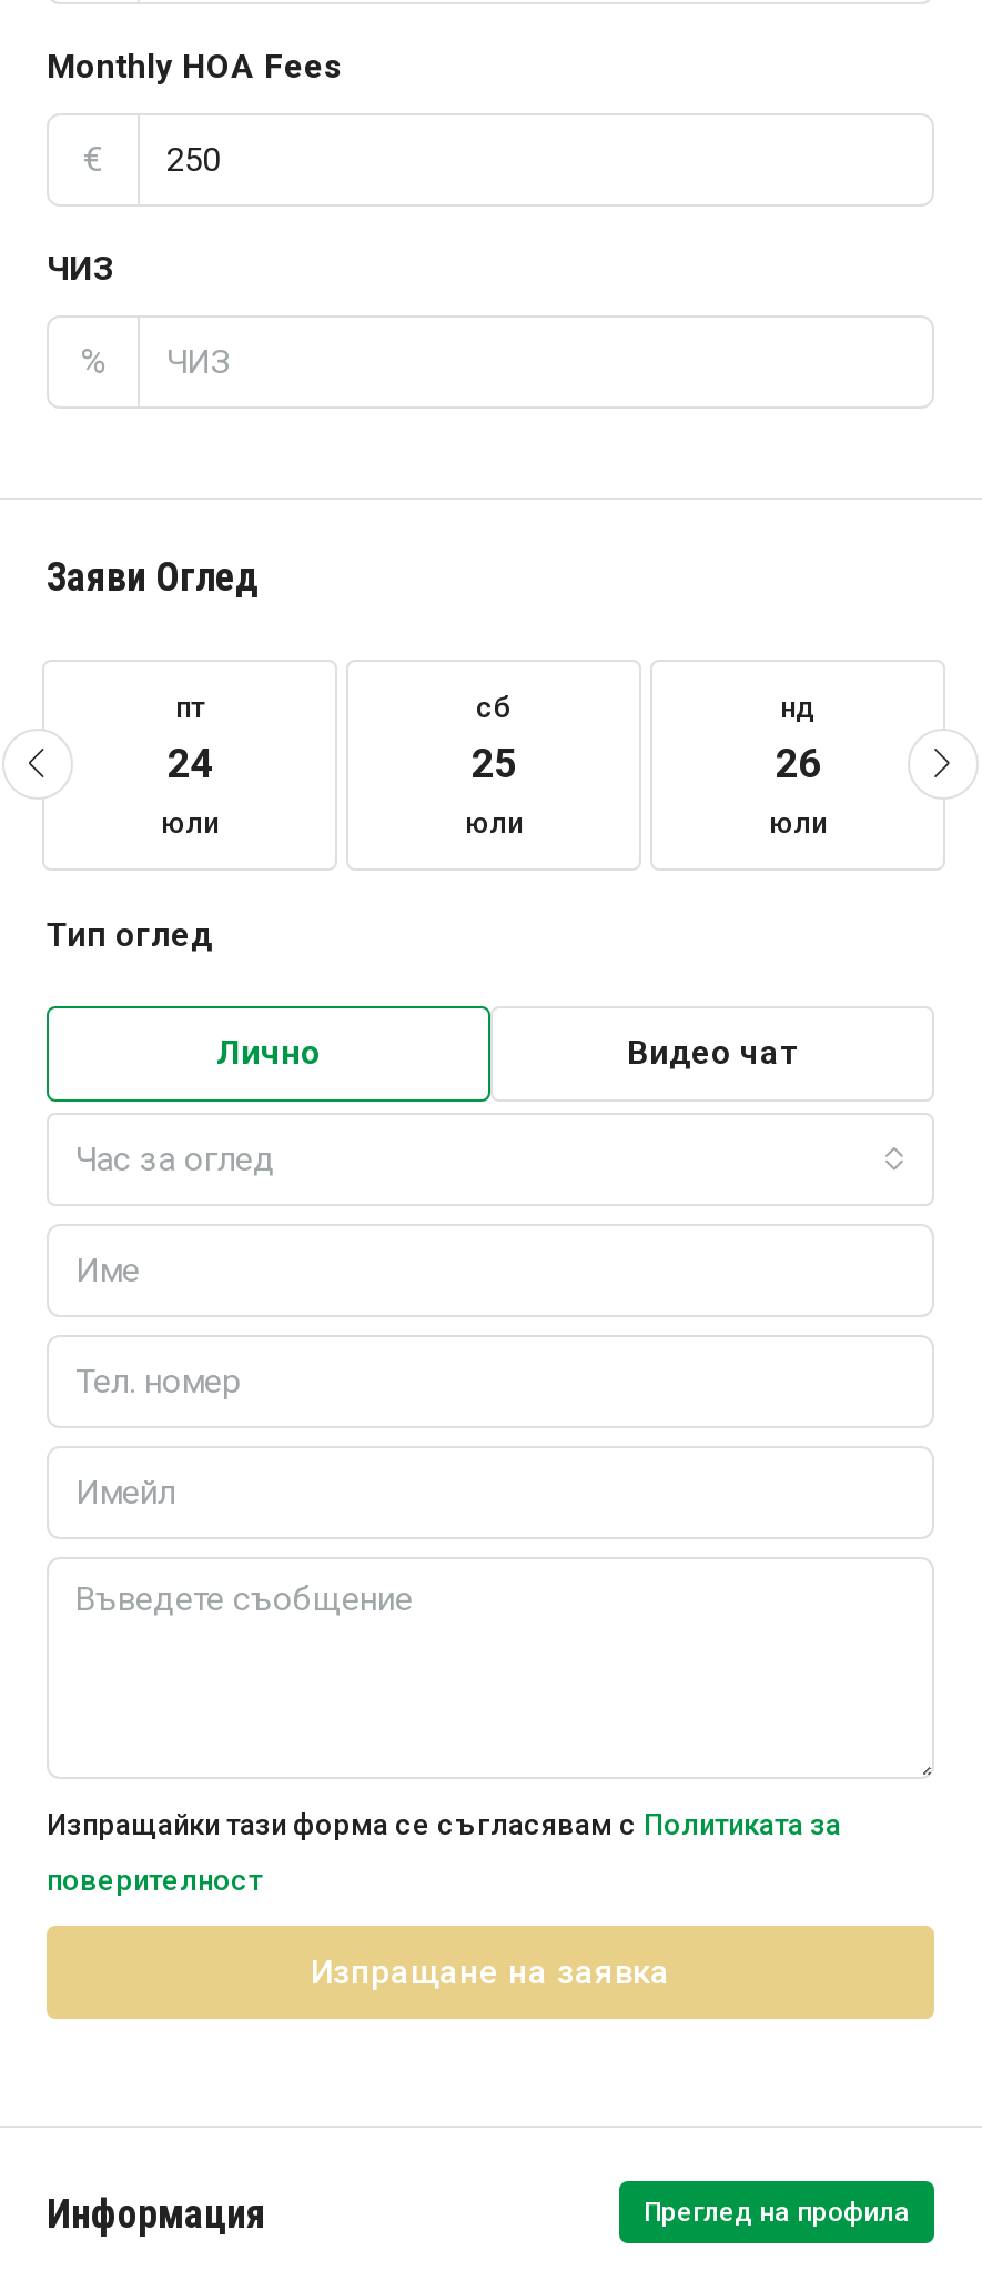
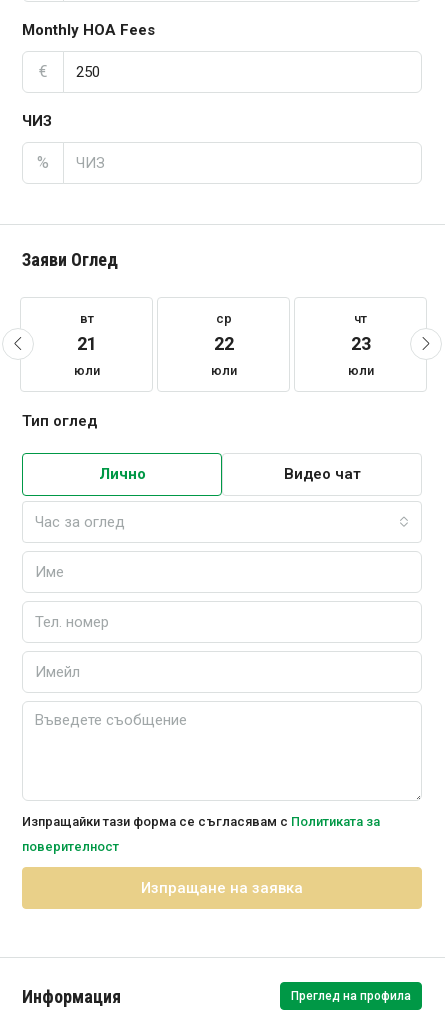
[168,691,212,786] пт | 24 -> [76,311,96,354] вт | 21
[472,691,516,786] сб | 25 -> [213,311,233,354] ср | 22
[776,691,820,786] нд | 26 -> [350,311,370,354] чт | 23

